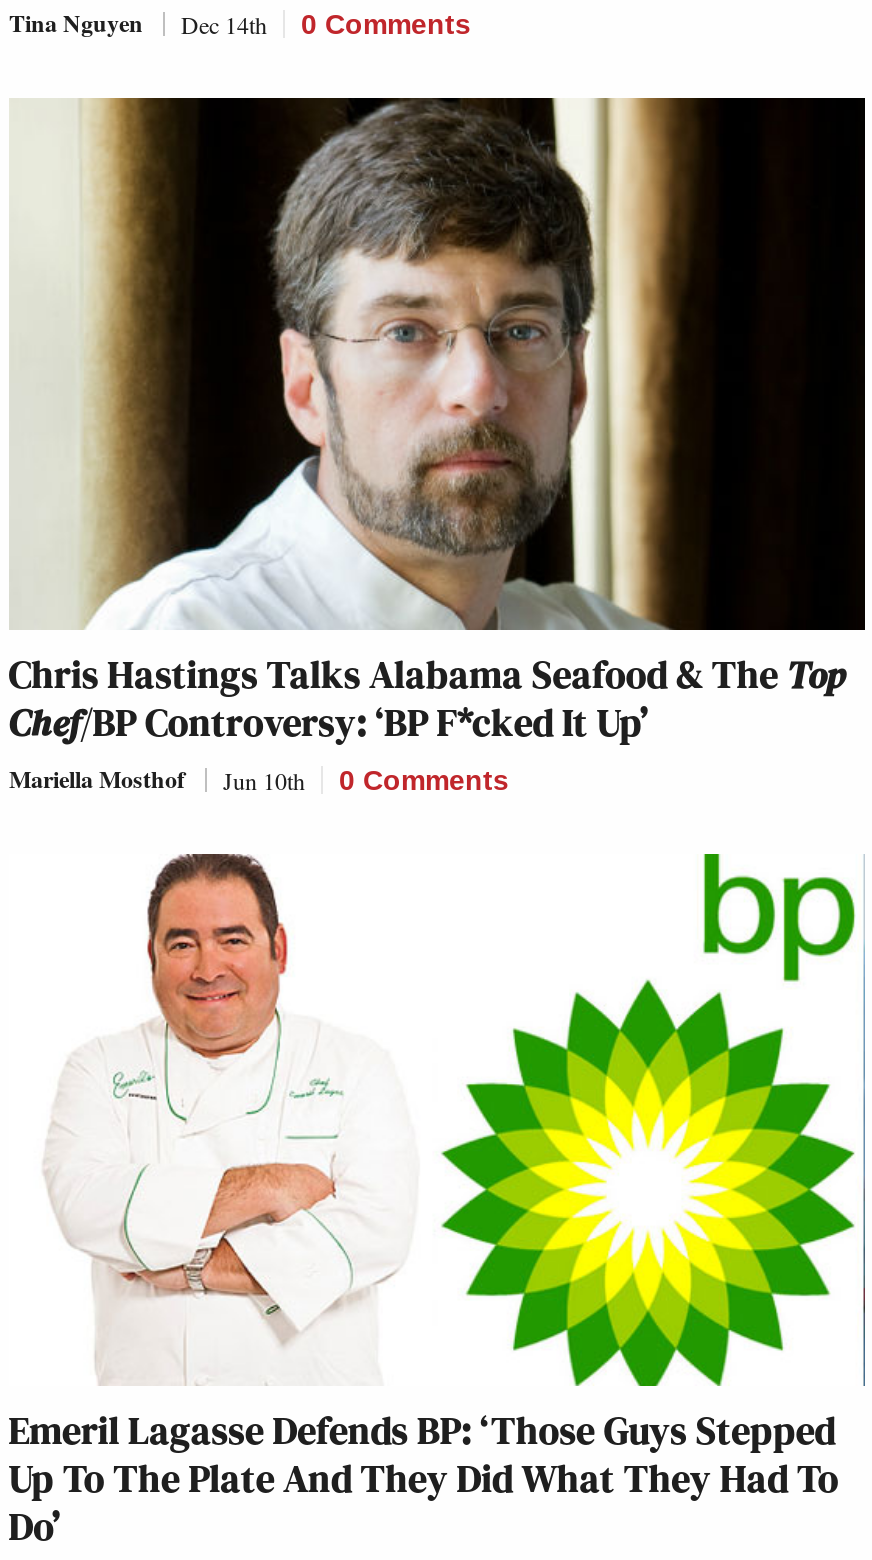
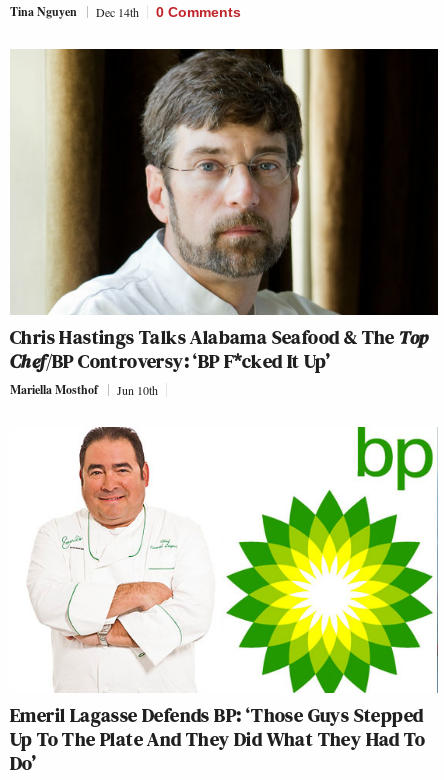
[339,764,509,796] 0 Comments -> none

